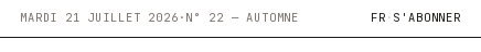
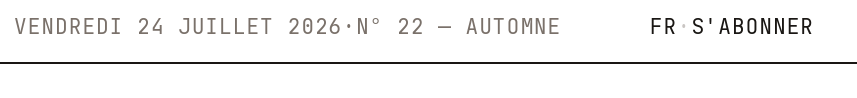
[20,10,299,25] MARDI 21 JUILLET 2026 · N° 22 — AUTOMNE -> [14,12,561,40] VENDREDI 24 JUILLET 2026 · N° 22 — AUTOMNE

